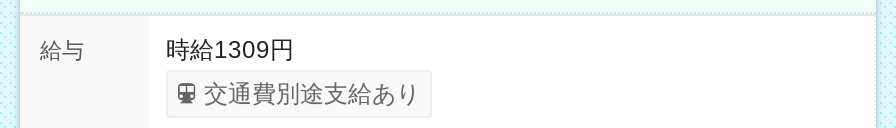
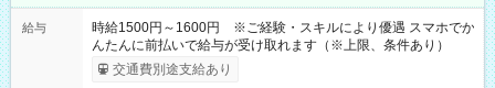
[166,36,294,64] 時給1309円 -> [92,20,475,53] 時給1500円～1600円 ※ご経験・スキルにより優遇 スマホでか | んたんに前払いで給与が受け取れます（※上限、条件あり）

